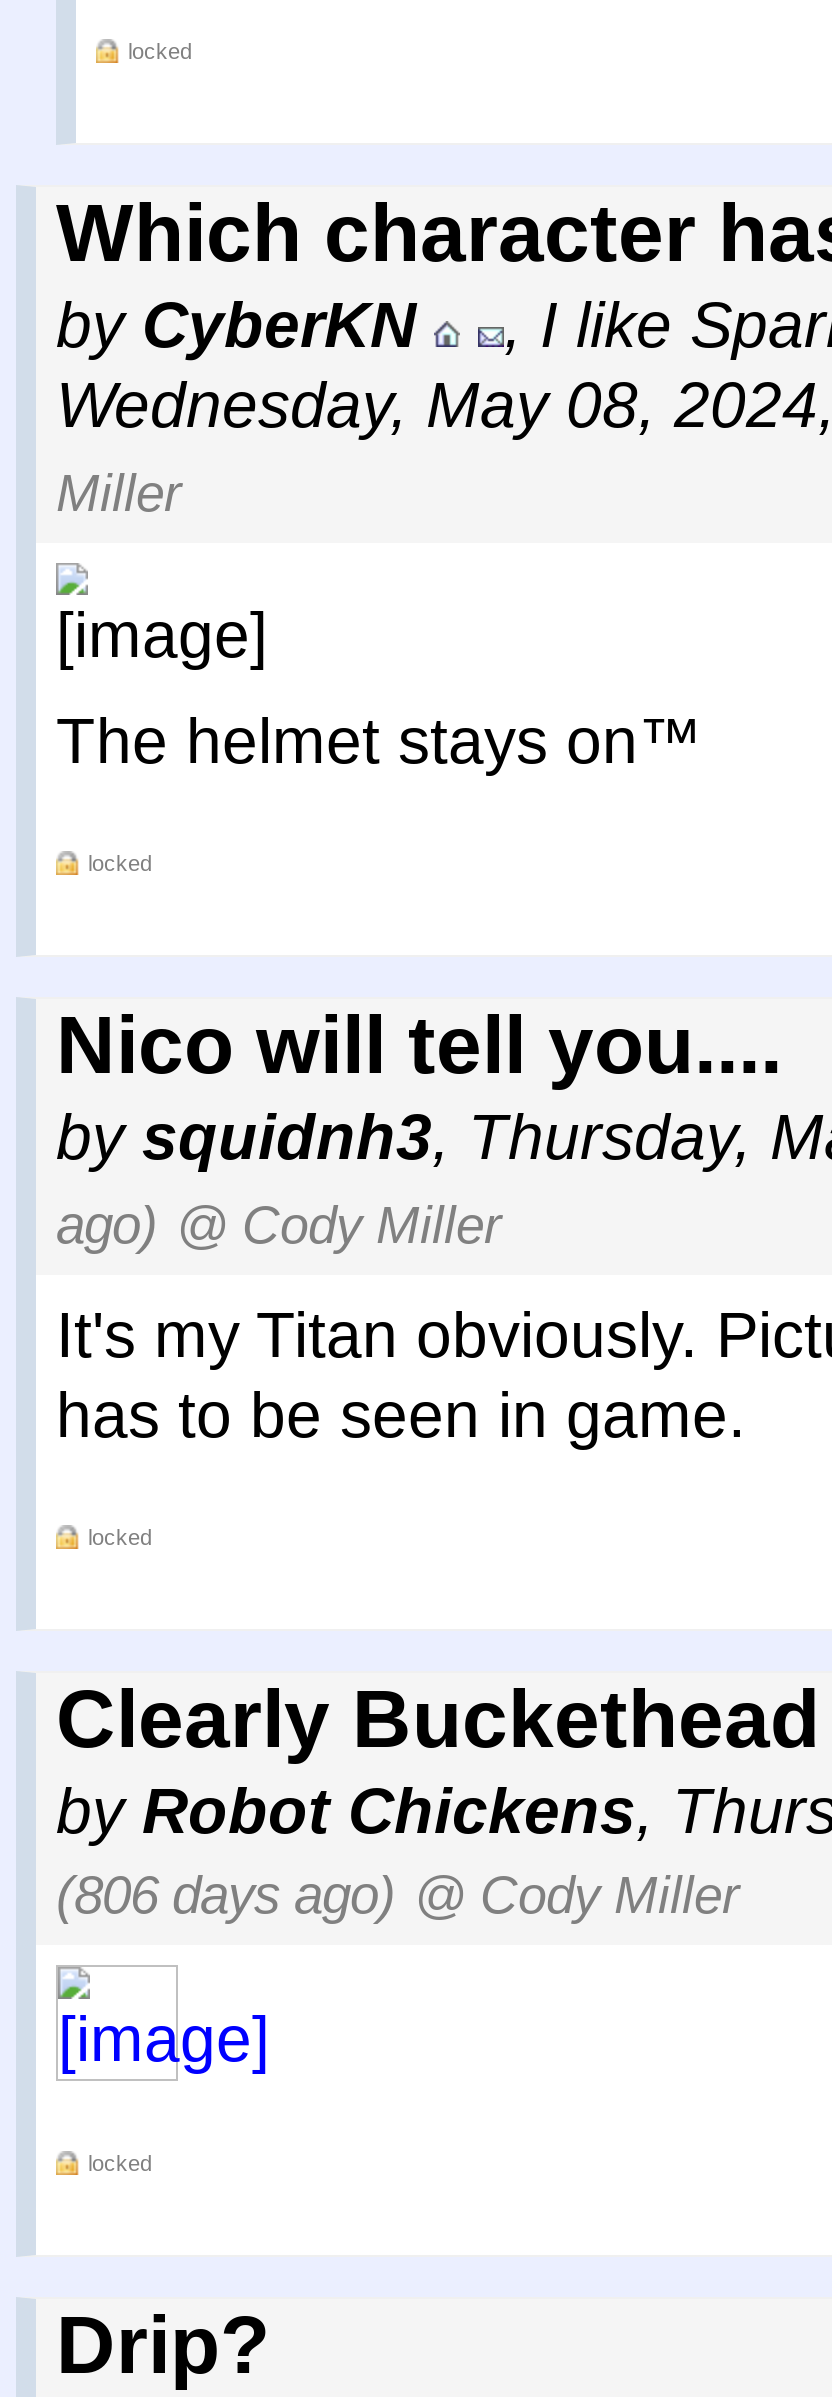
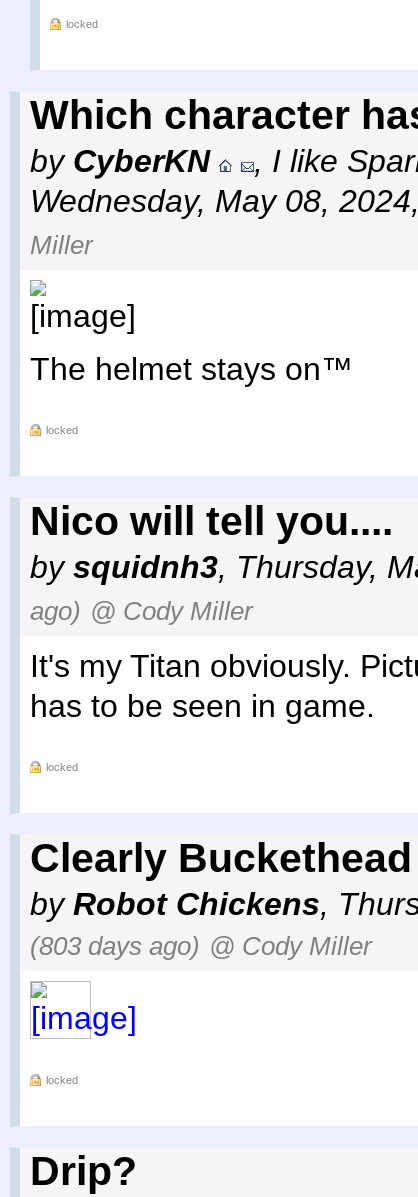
[56,1865,740,1925] (806 days ago) @ Cody Miller -> [30,931,372,961] (803 days ago) @ Cody Miller

